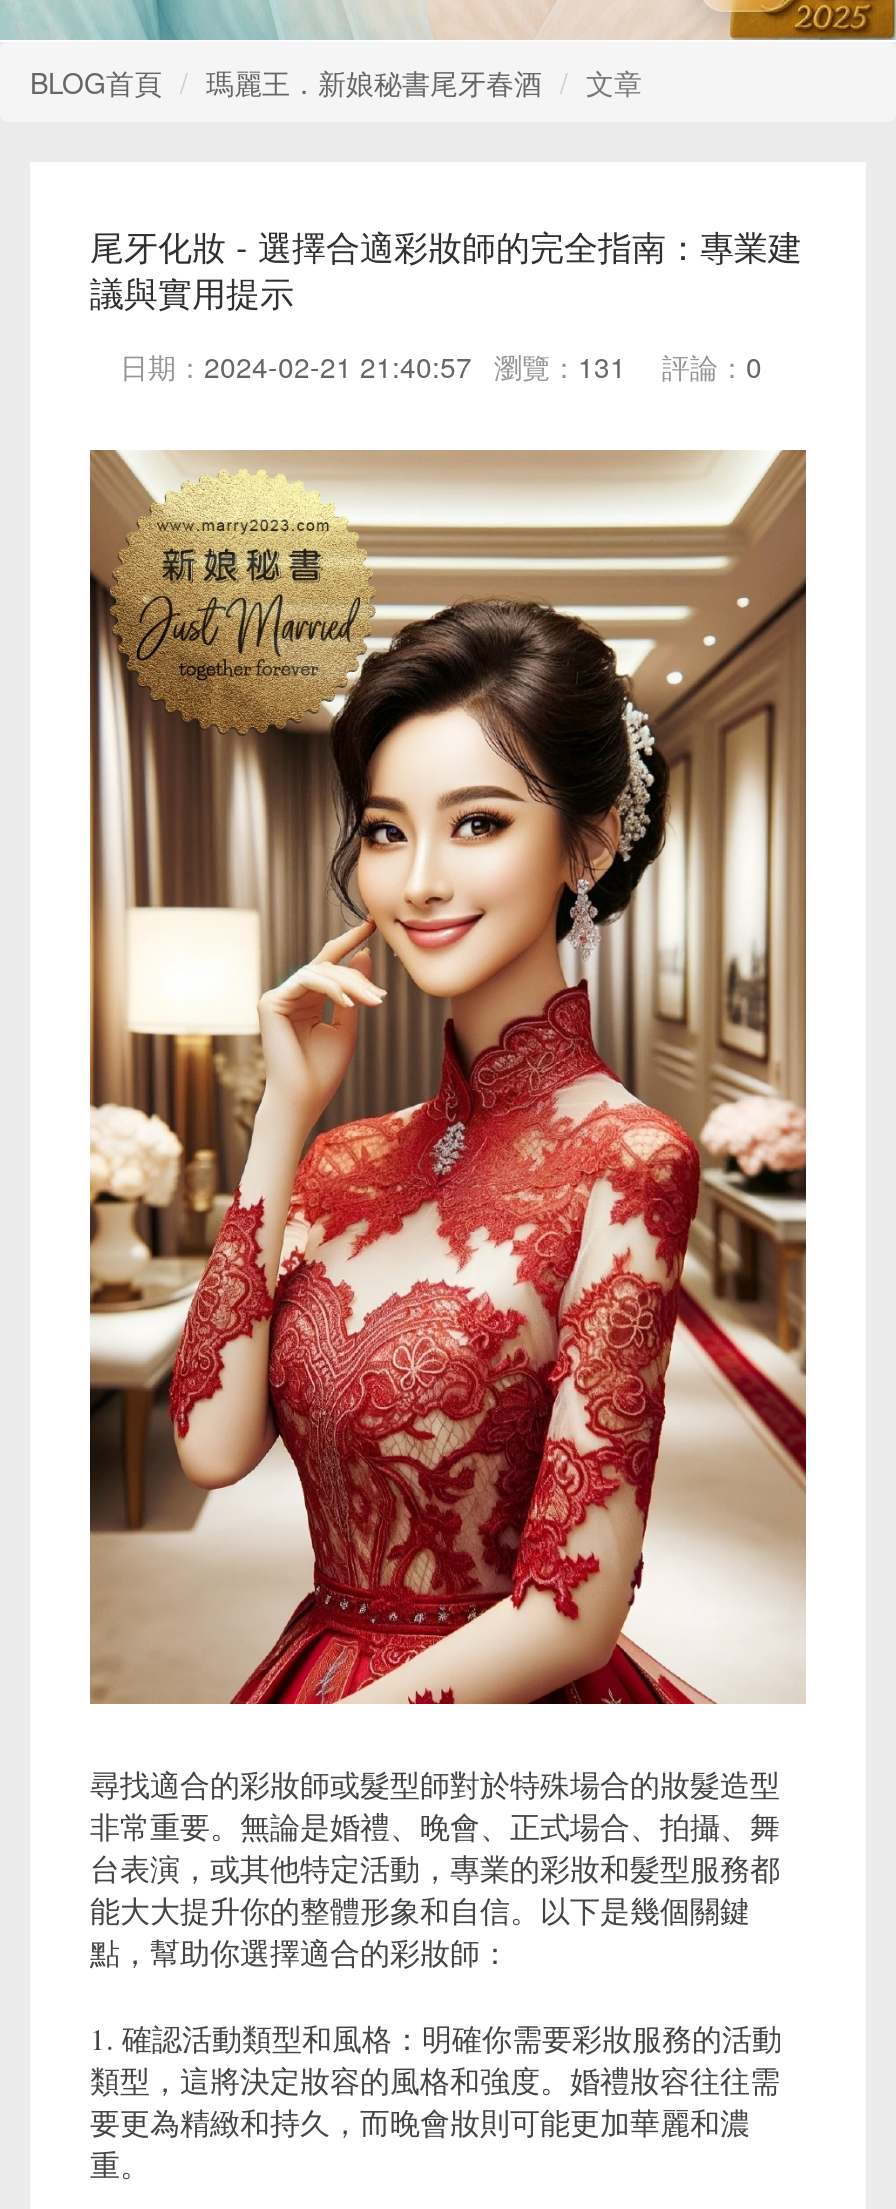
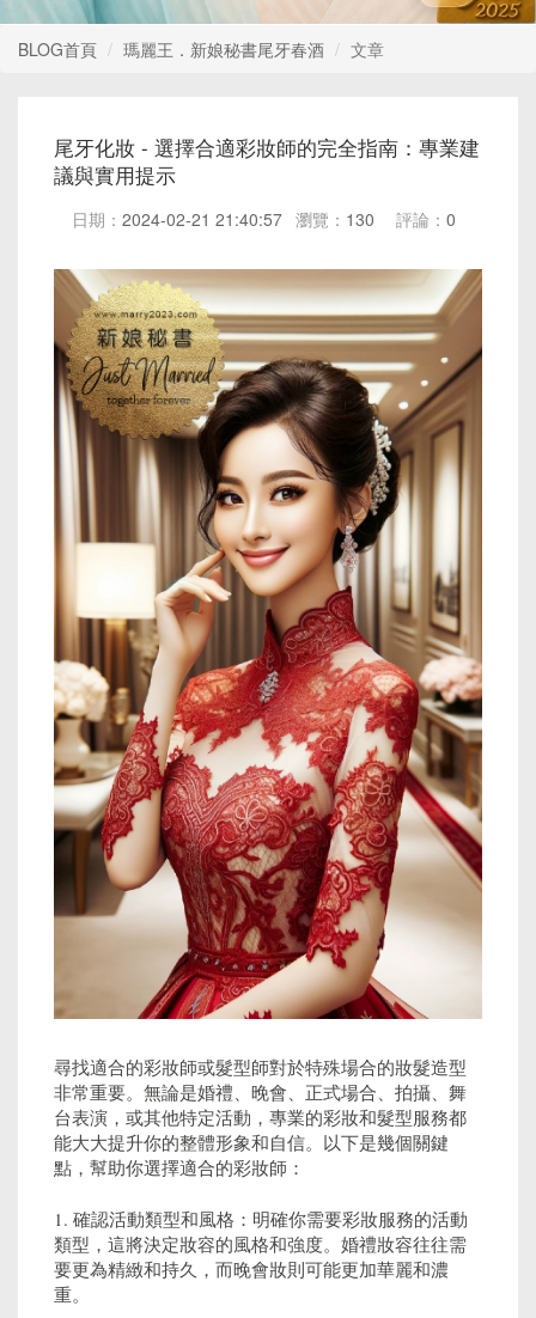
[120,345,762,385] 日期：2024-02-21 21:40:57 瀏覽：131 評論：0 -> [72,206,456,230] 日期：2024-02-21 21:40:57 瀏覽：130 評論：0

